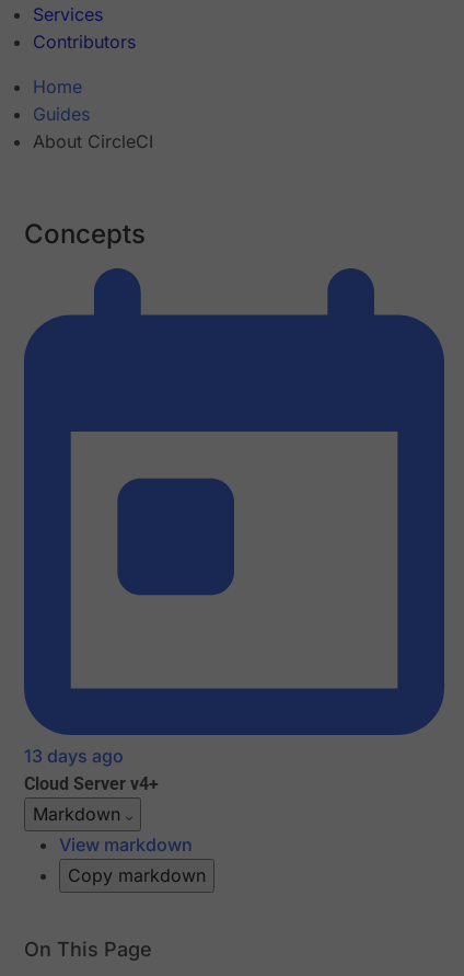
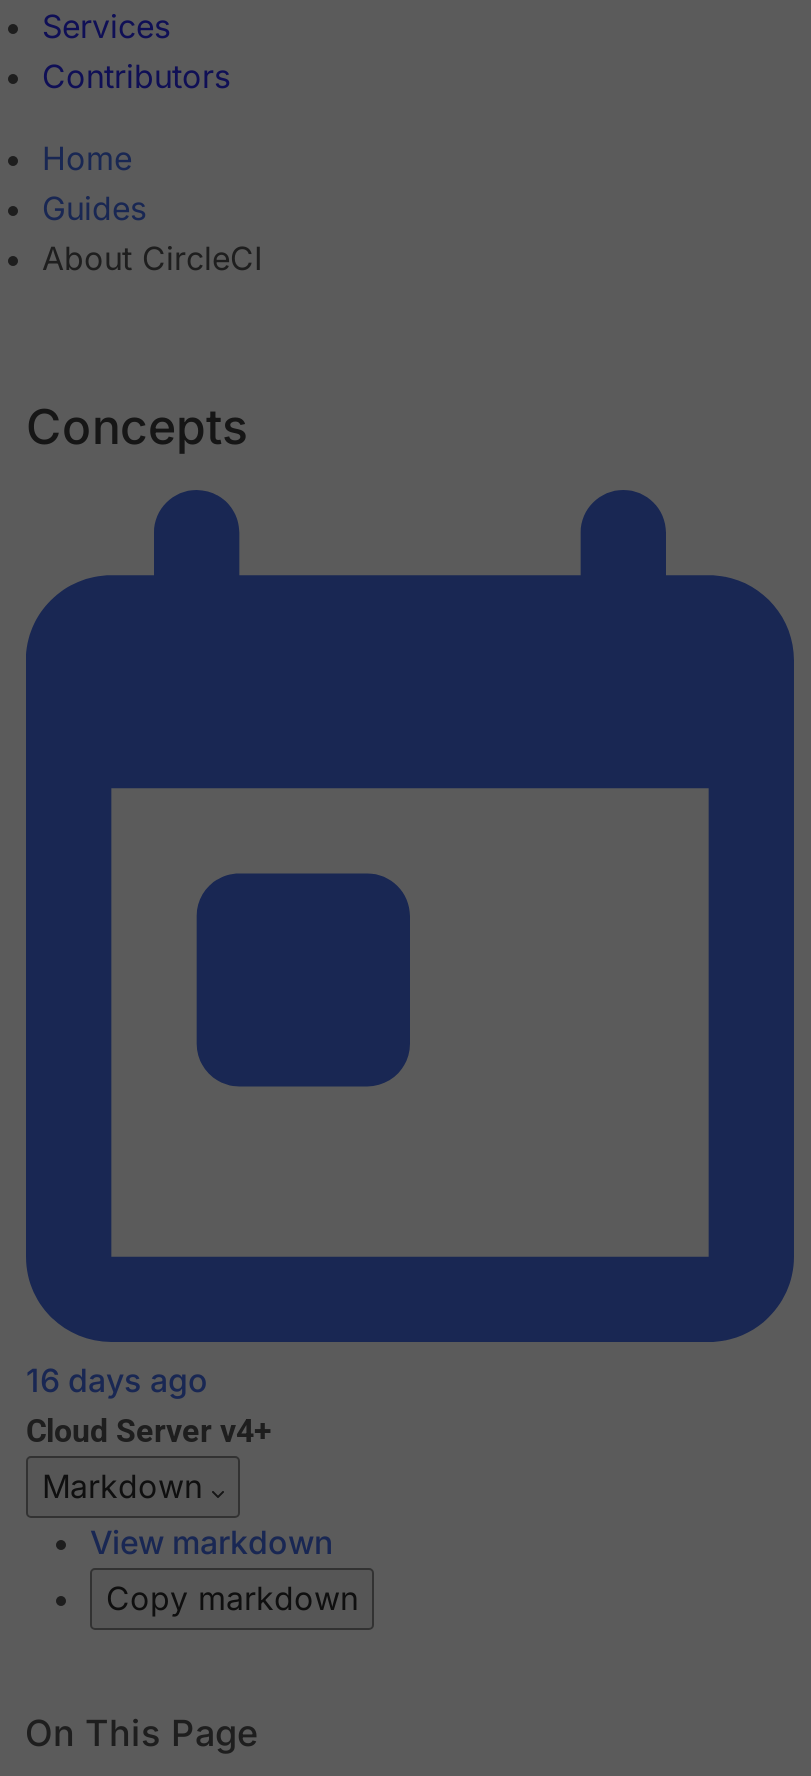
[24,745,124,767] 13 days ago -> [26,1361,208,1401] 16 days ago

